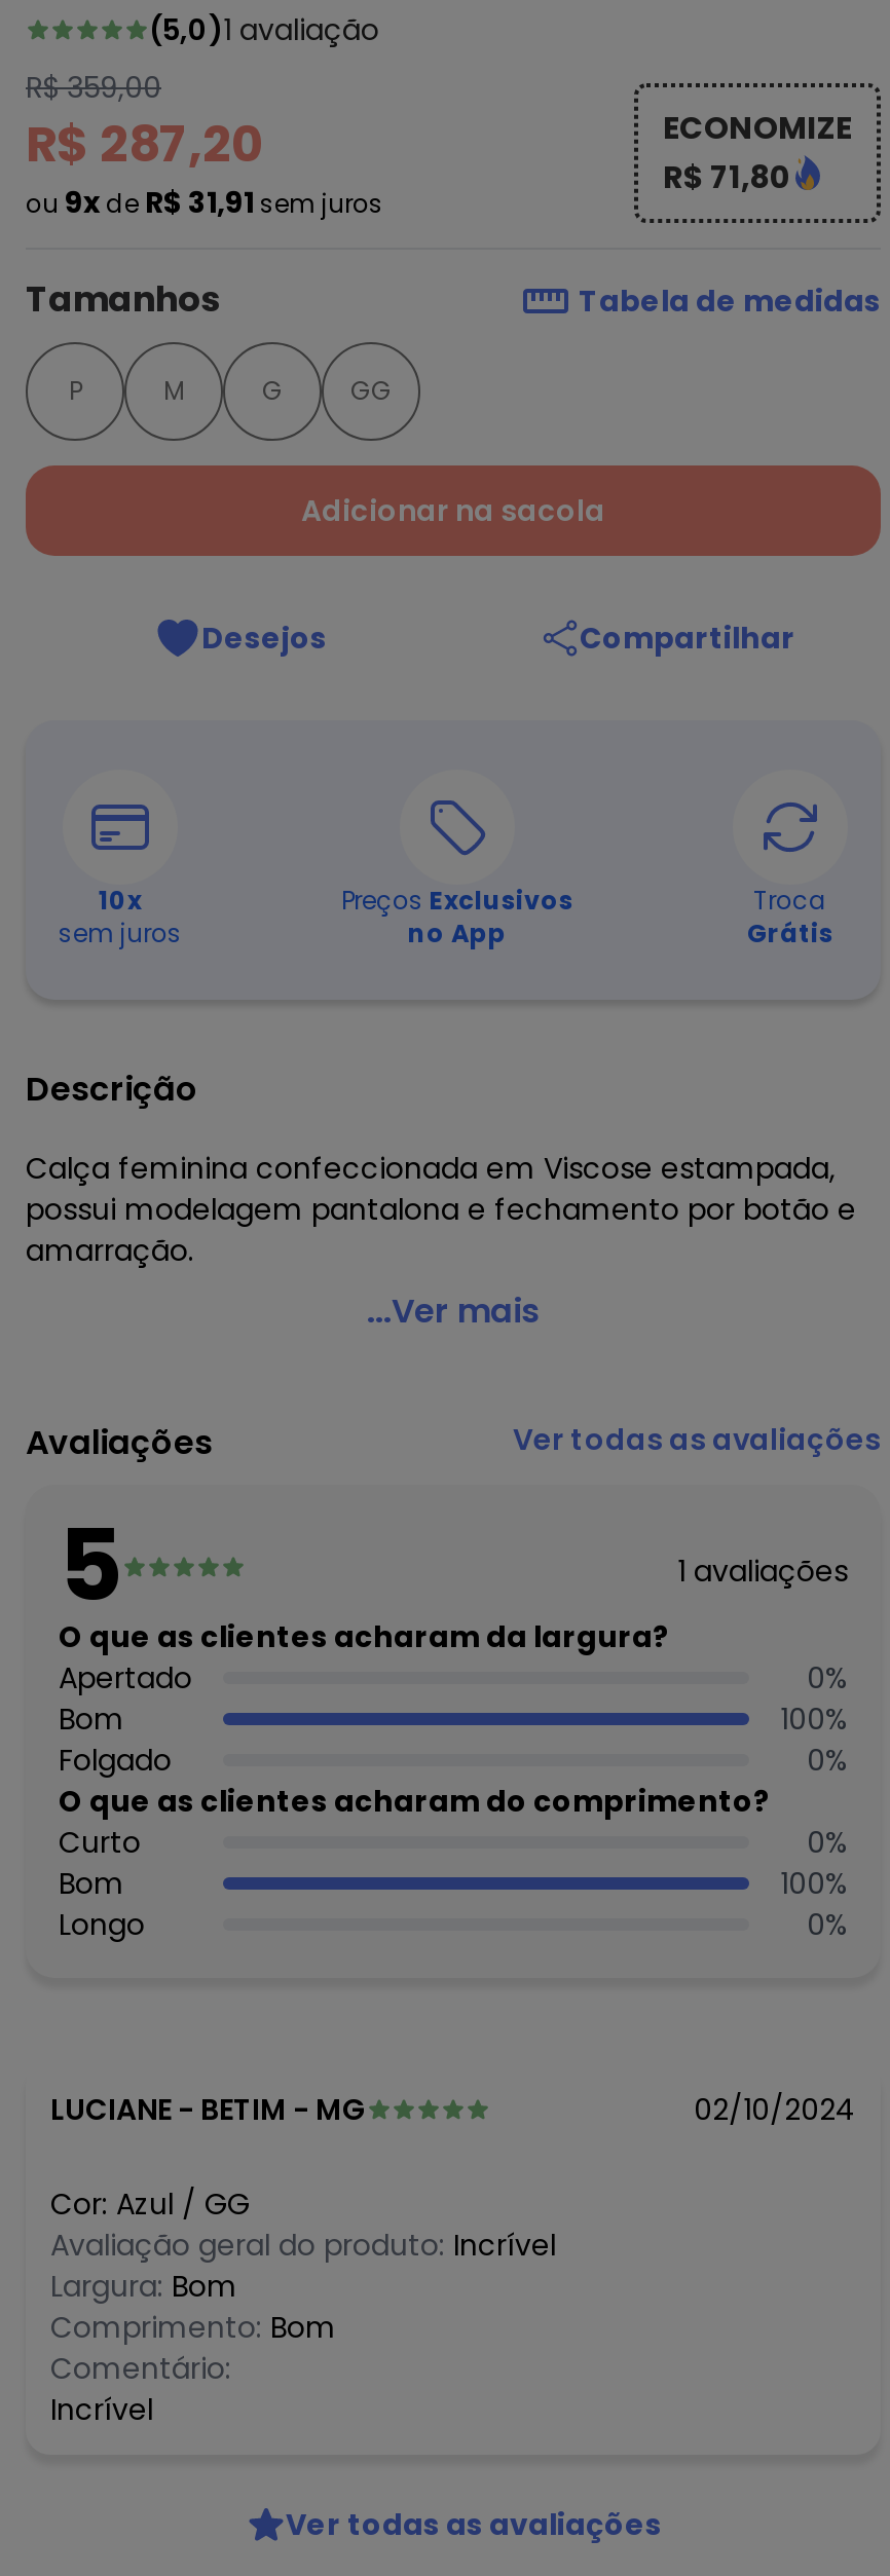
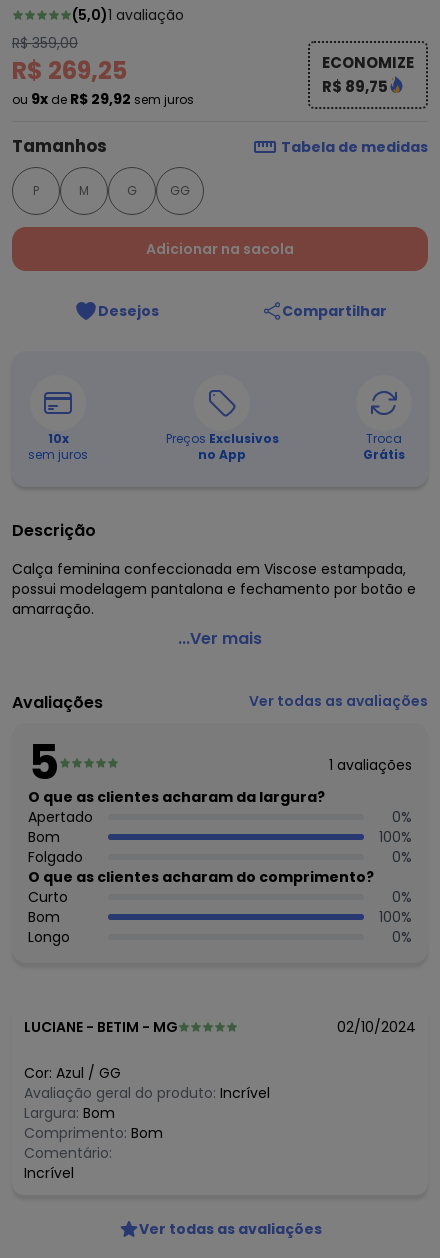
[26,110,262,178] R$ 287,20 -> [12,54,127,87] R$ 269,25
[663,155,790,199] R$ 71,80 -> [322,76,388,97] R$ 89,75
[26,182,383,223] ou 9x de R$ 31,91 sem juros -> [12,89,194,109] ou 9x de R$ 29,92 sem juros

